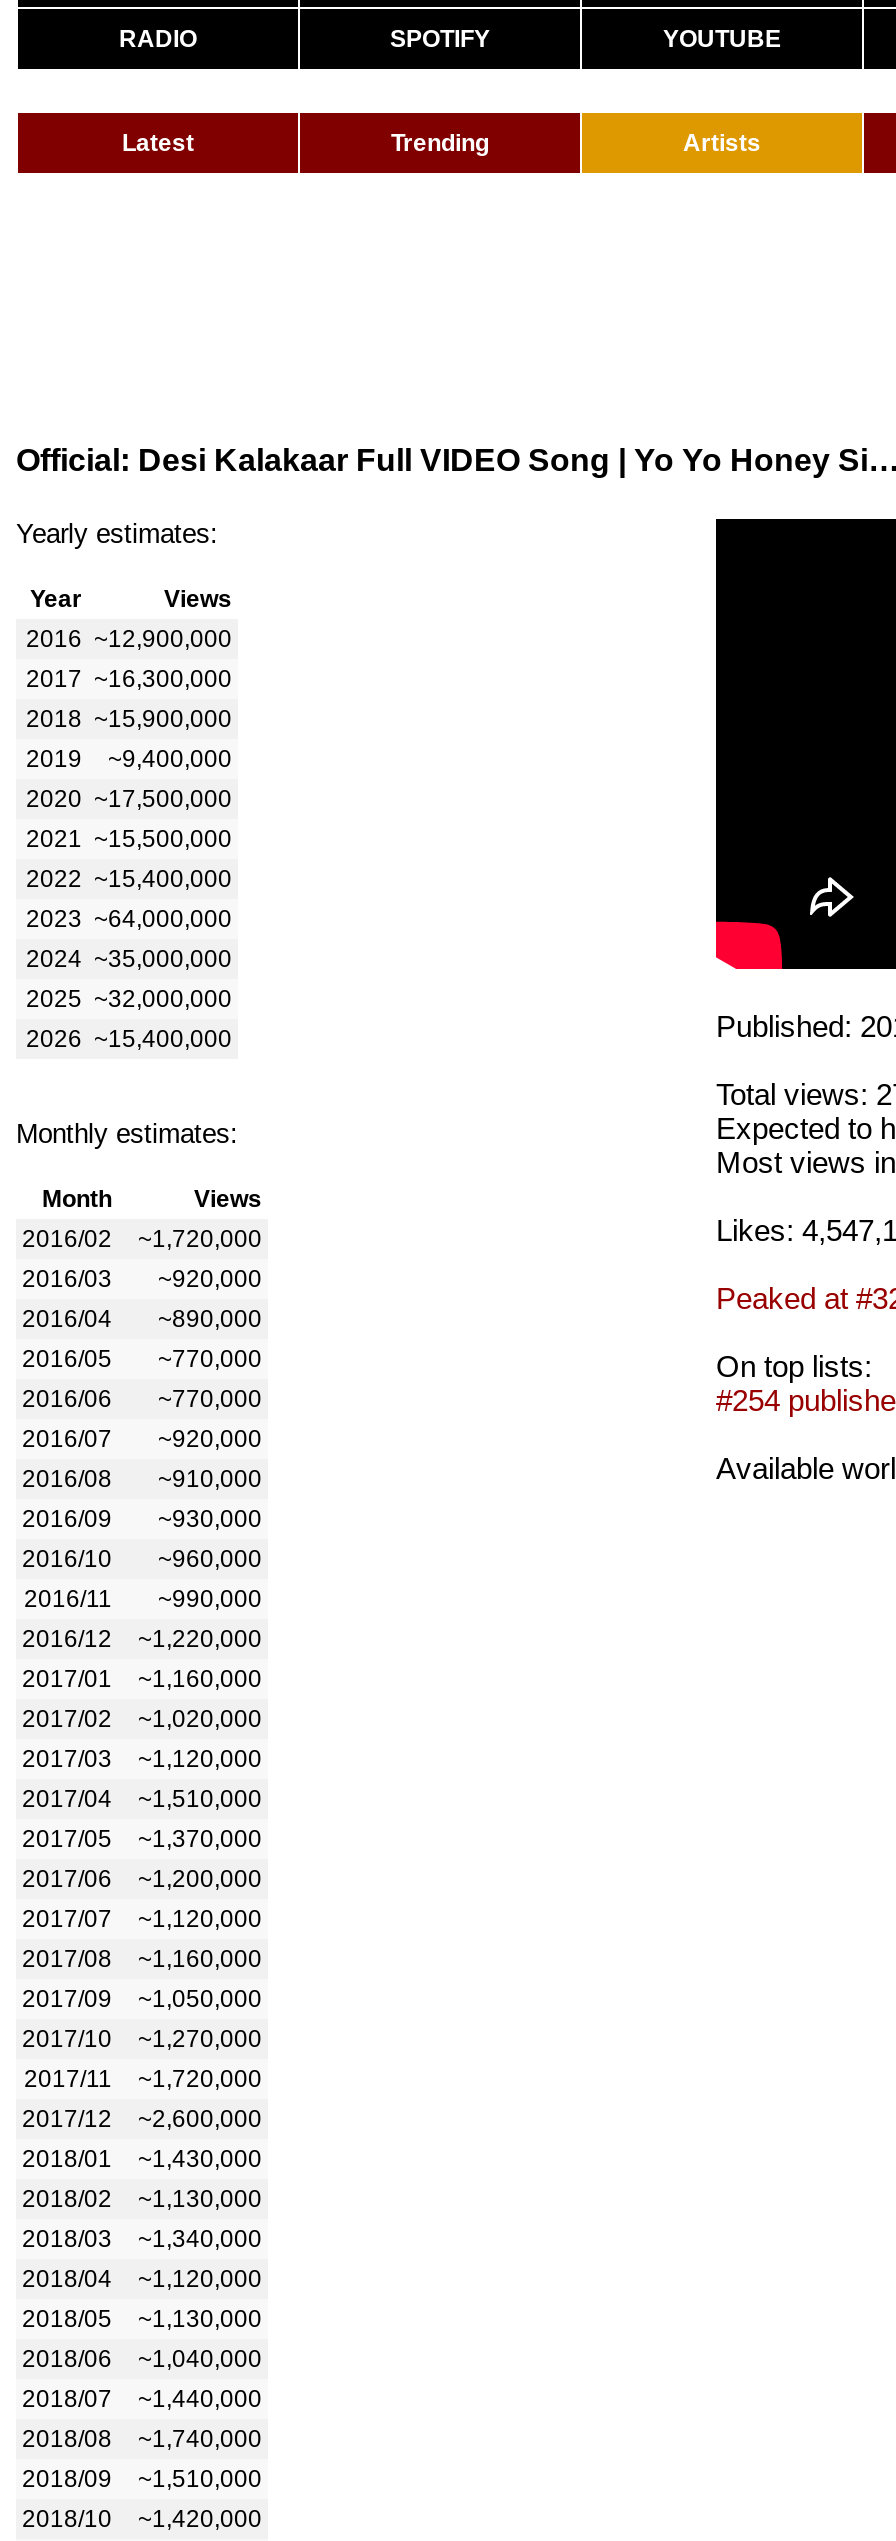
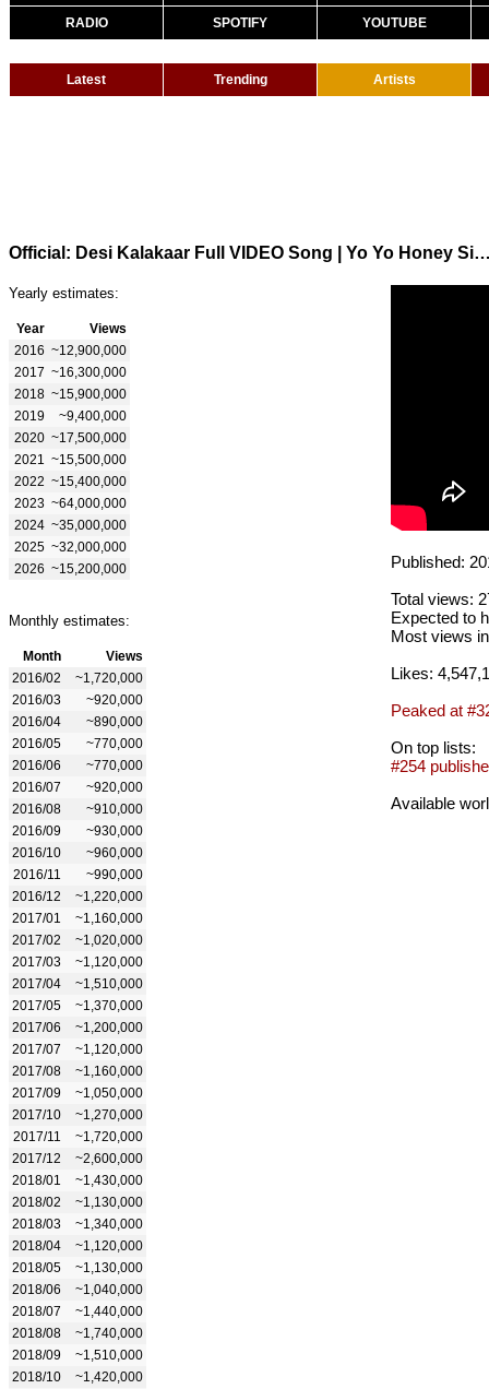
[26,1025,232,1053] 2026 ~15,400,000 -> [14,561,127,576] 2026 ~15,200,000

